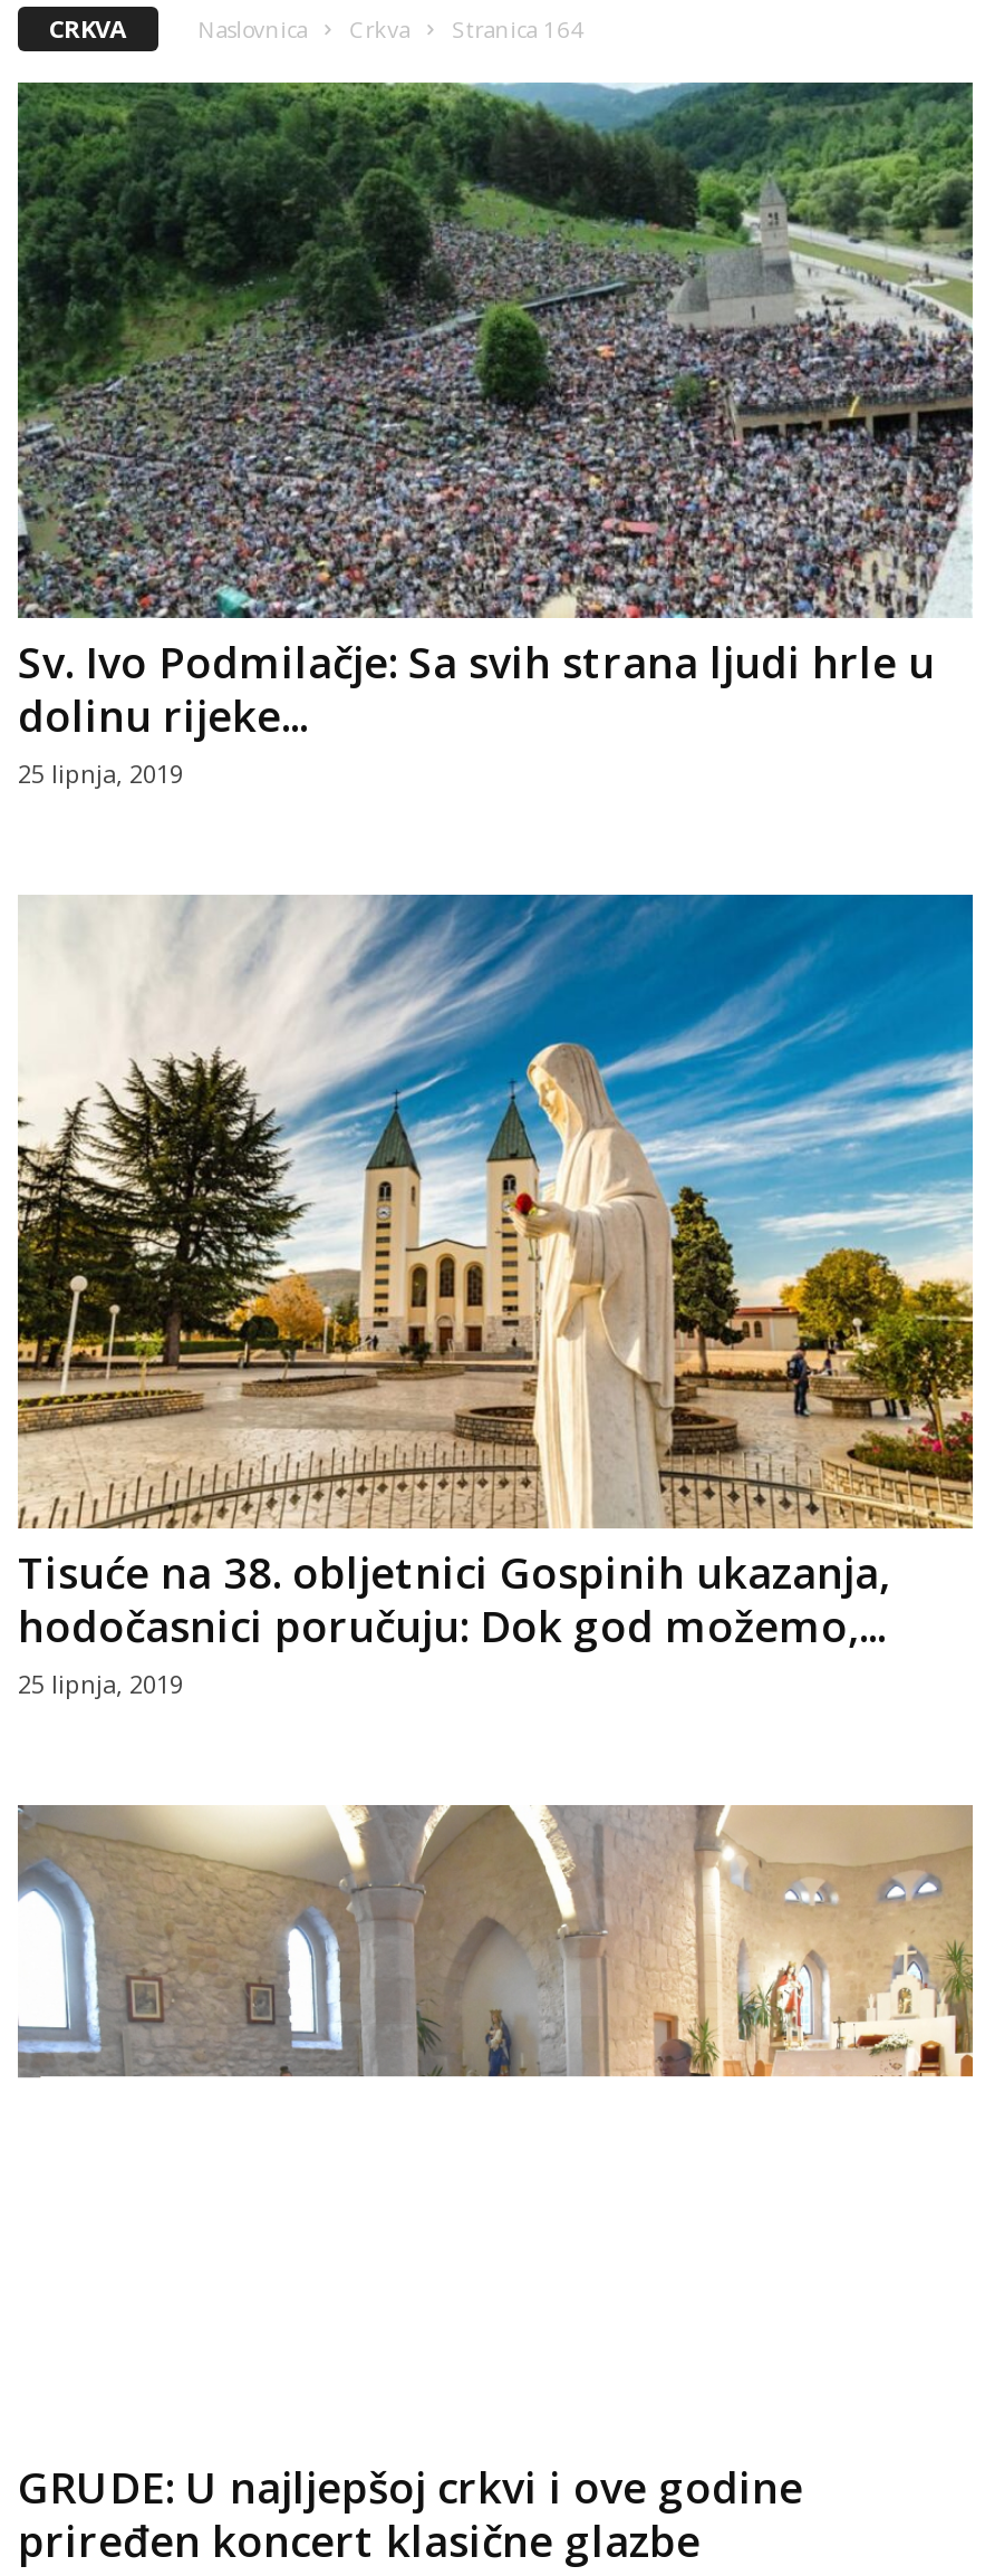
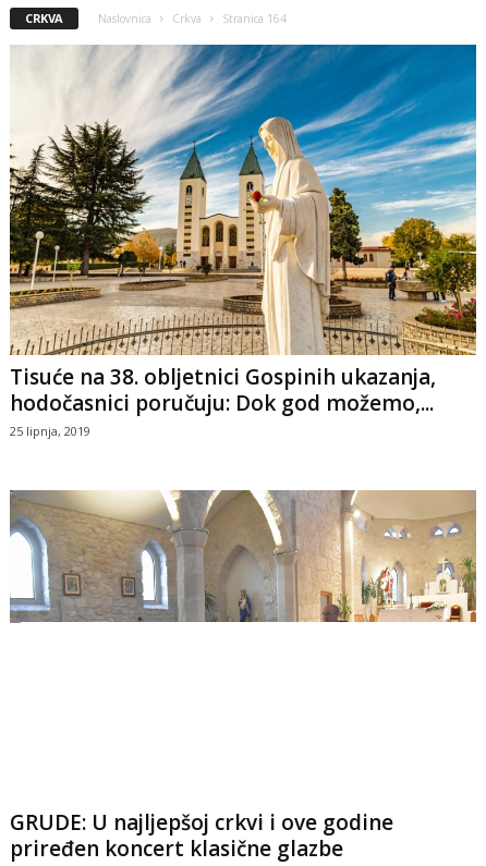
[16,80,975,790] [image] | Sv. Ivo Podmilačje: Sa svih strana ljudi hrle u | dolinu rijeke... | 25 lipnja, 2019 -> none

